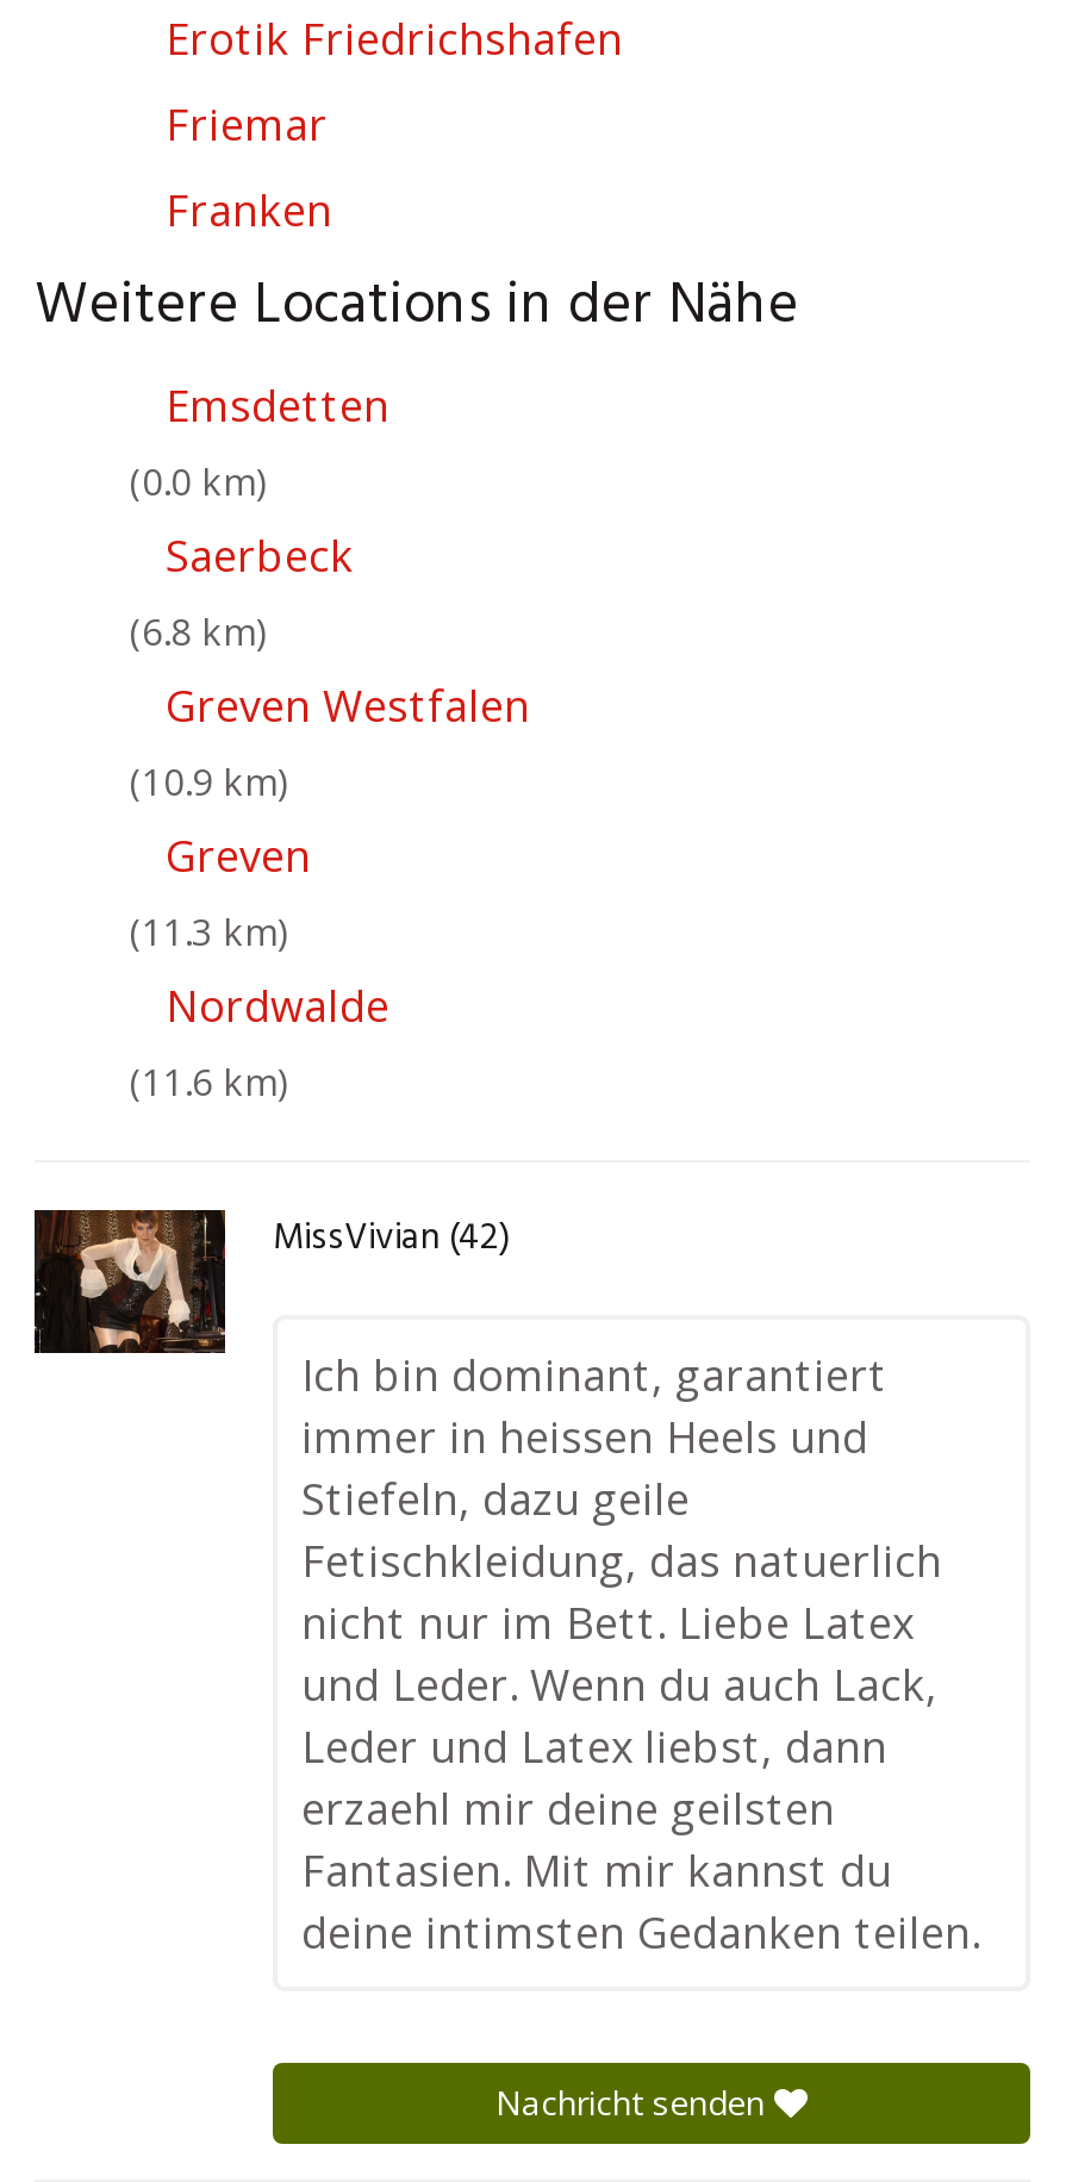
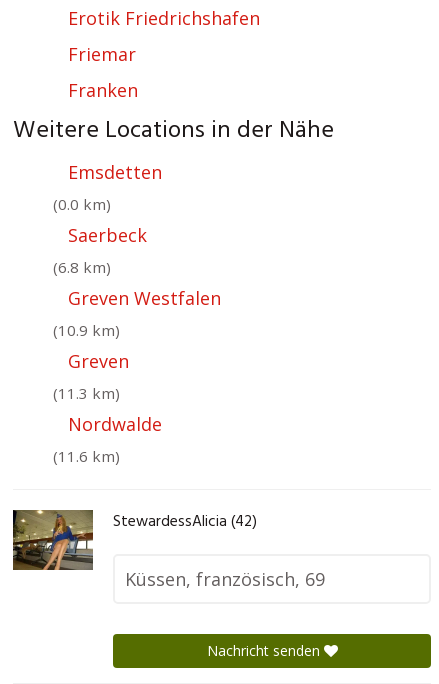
[32,1210,511,1355] [image] | MissVivian (42) -> [12,510,257,571] [image] | StewardessAlicia (42)
[301,1346,980,1961] Ich bin dominant, garantiert | immer in heissen Heels und | Stiefeln, dazu geile | Fetischkleidung, das natuerlich | nicht nur im Bett. Liebe Latex | und Leder. Wenn du auch Lack, | Leder und Latex liebst, dann | erzaehl mir deine geilsten | Fantasien. Mit mir kannst du | deine intimsten Gedanken teilen. -> [125,567,325,591] Küssen, französisch, 69

